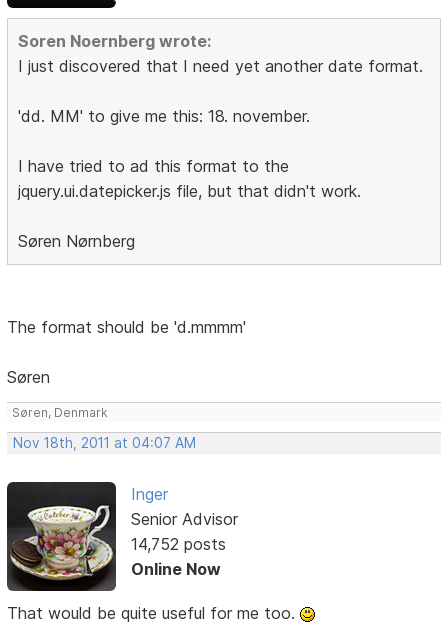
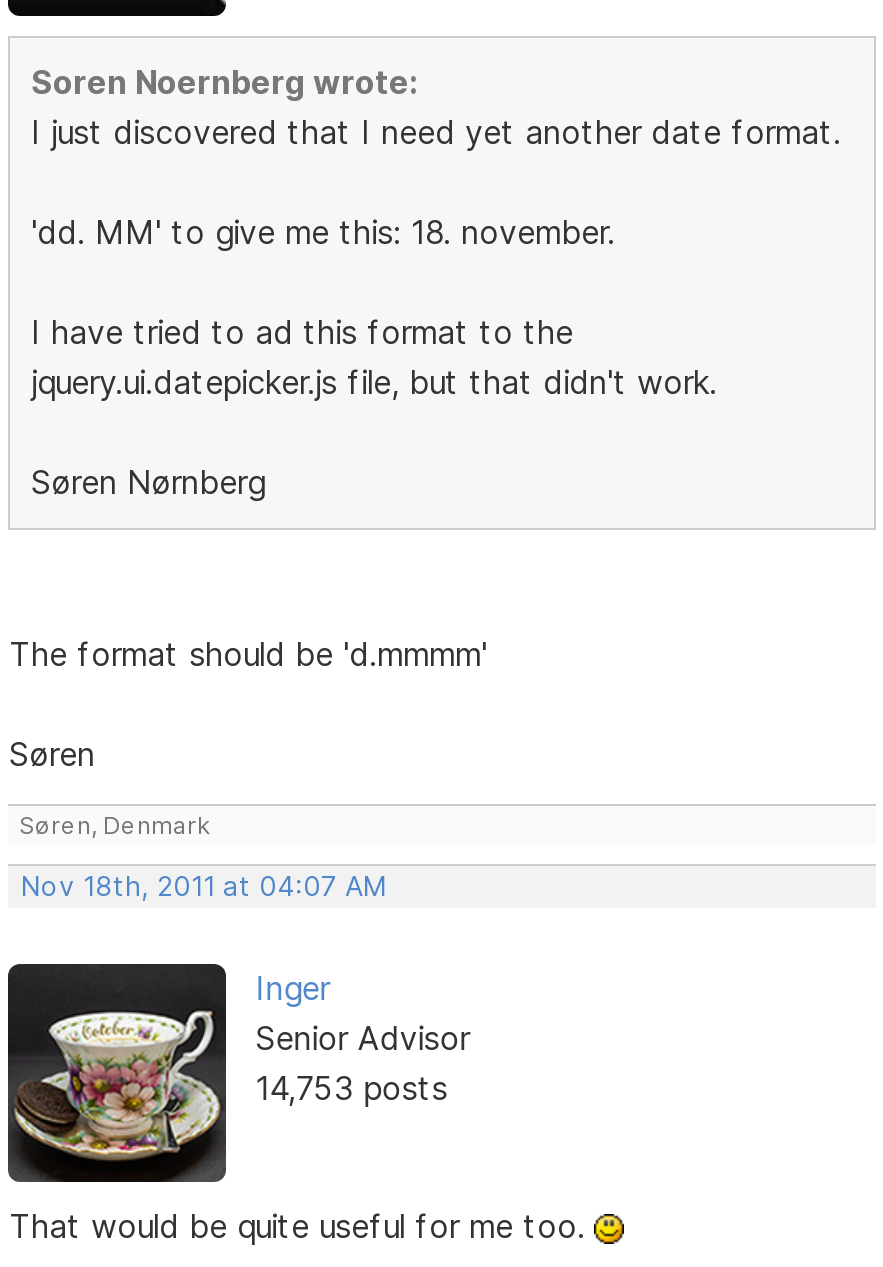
[131,534,226,579] 14,752 posts | Online Now -> [255,1069,447,1109] 14,753 posts

